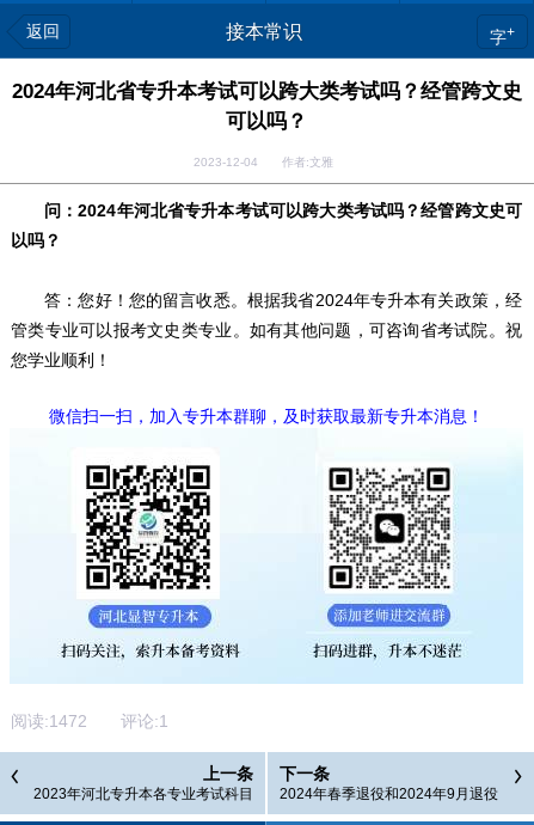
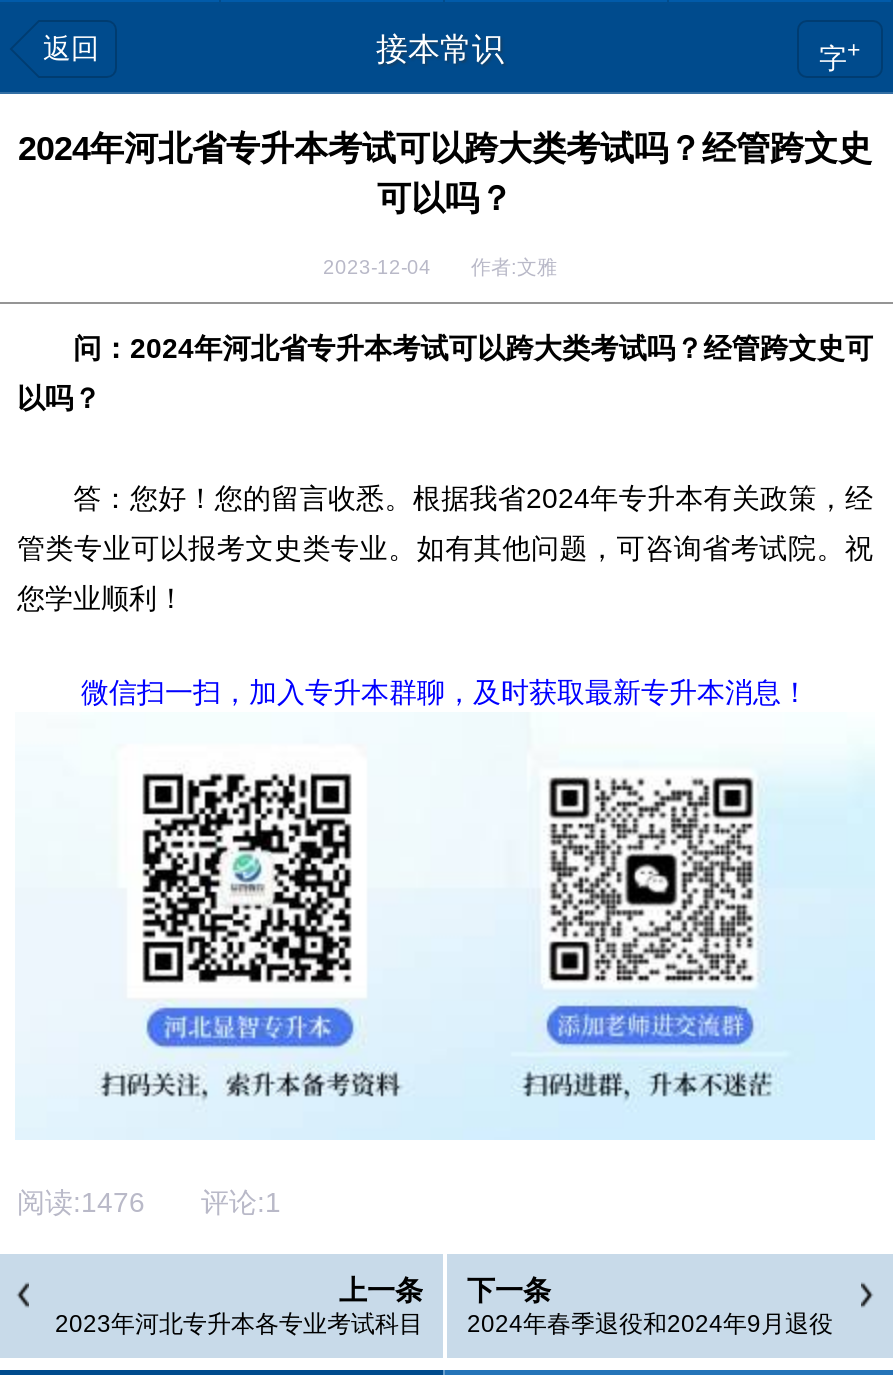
[11,711,168,731] 阅读:1472评论:1 -> [17,1186,281,1218] 阅读:1476评论:1

